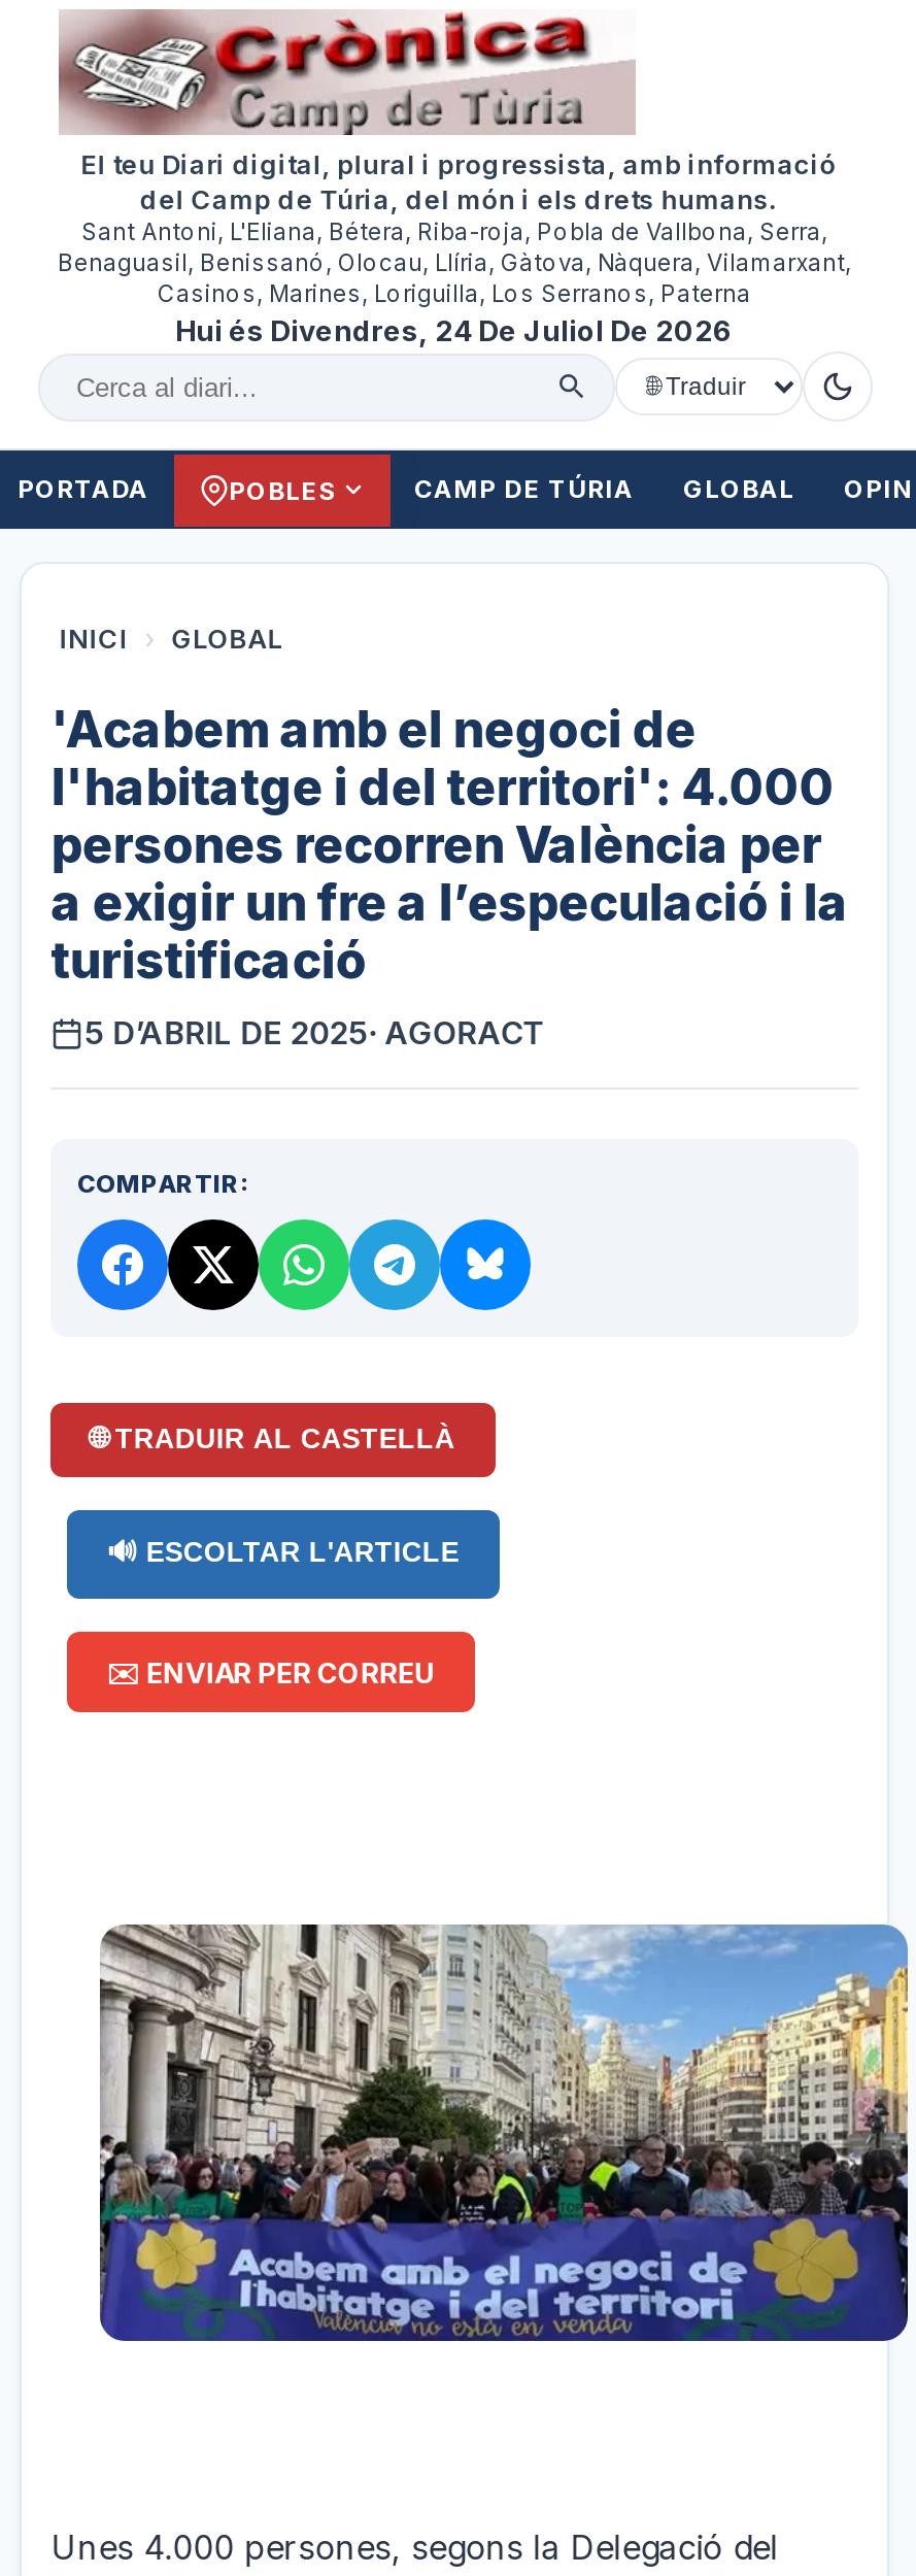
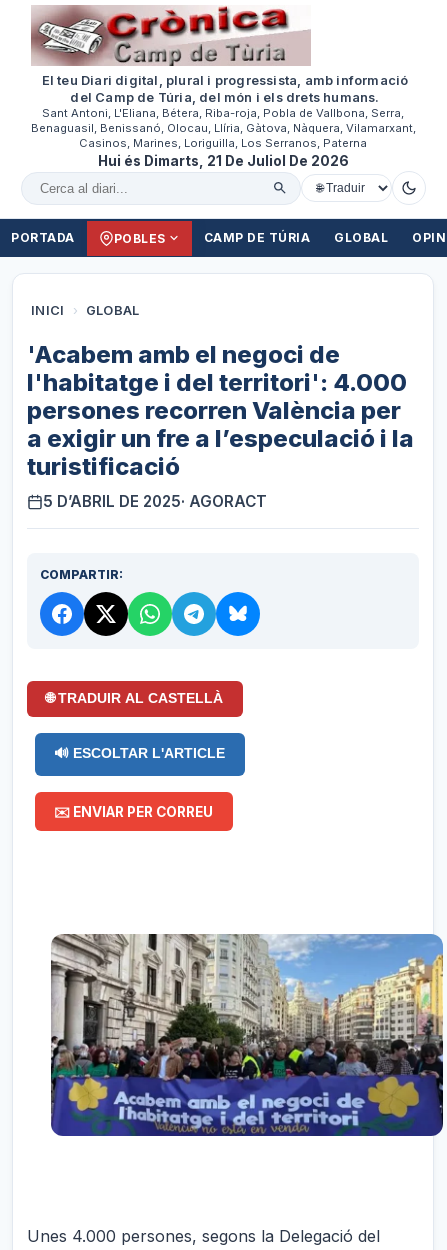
[175,315,734,348] Hui és Divendres, 24 De Juliol De 2026 -> [97,153,348,169] Hui és Dimarts, 21 De Juliol De 2026

